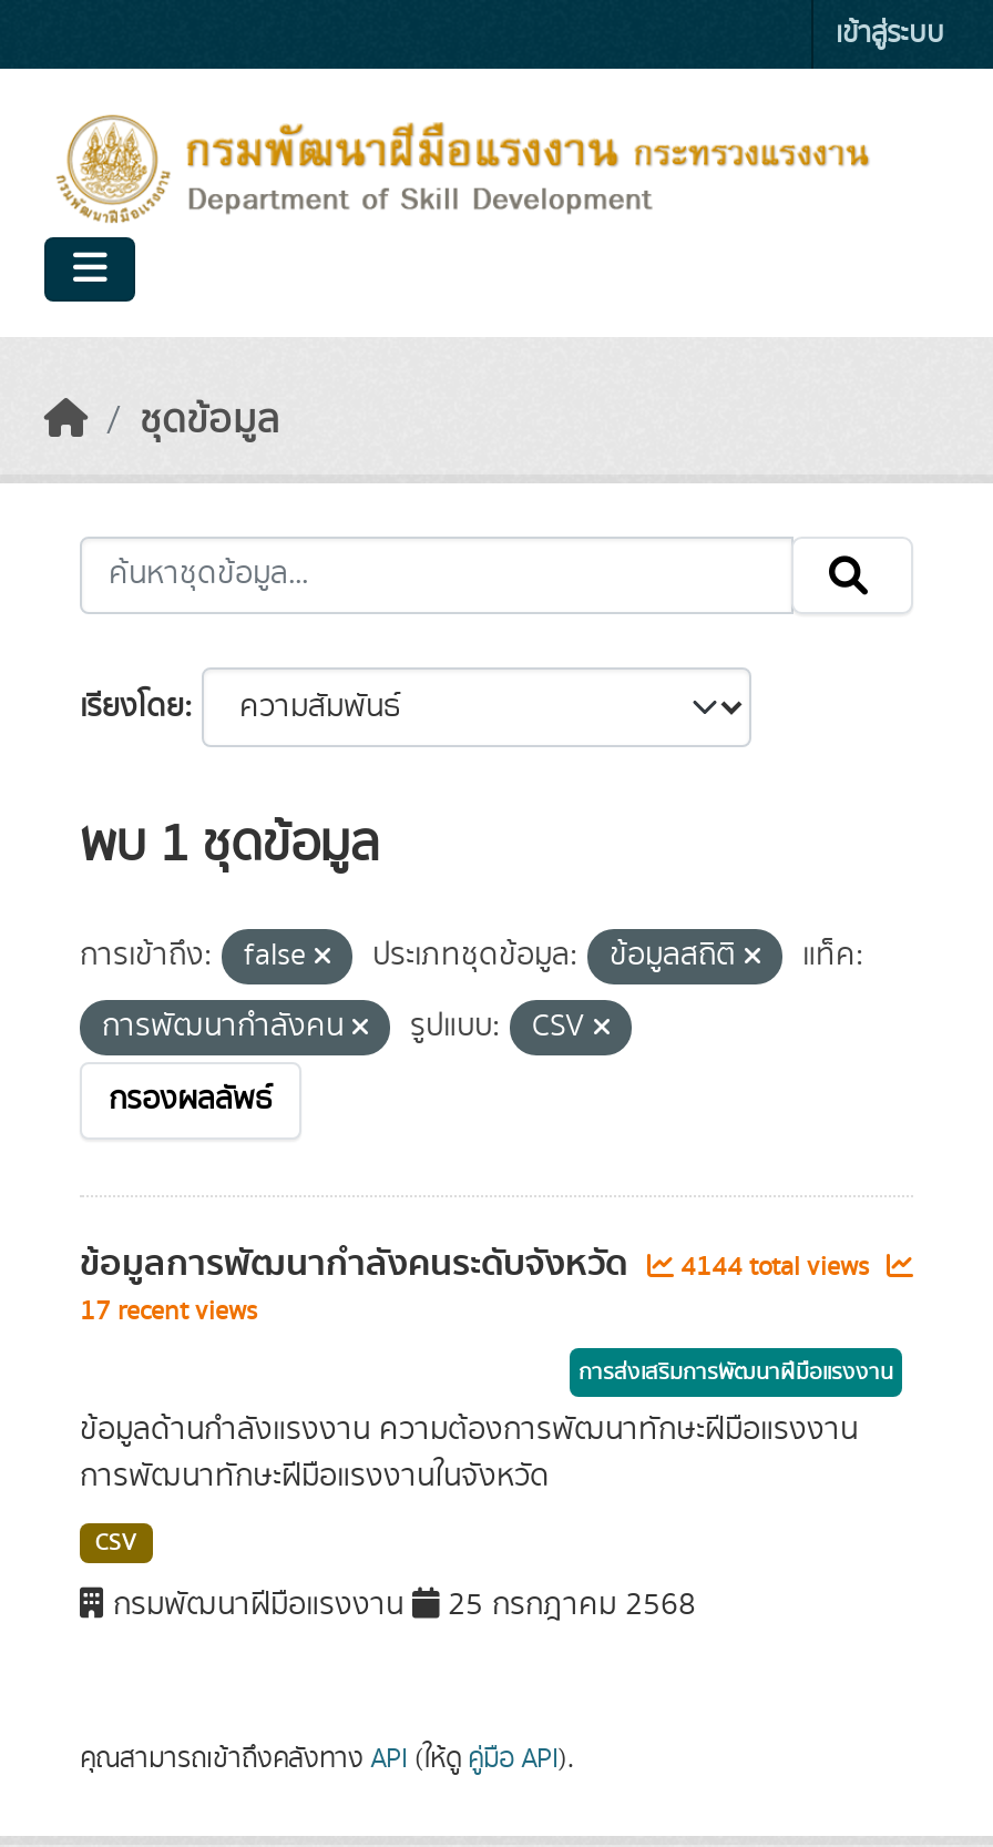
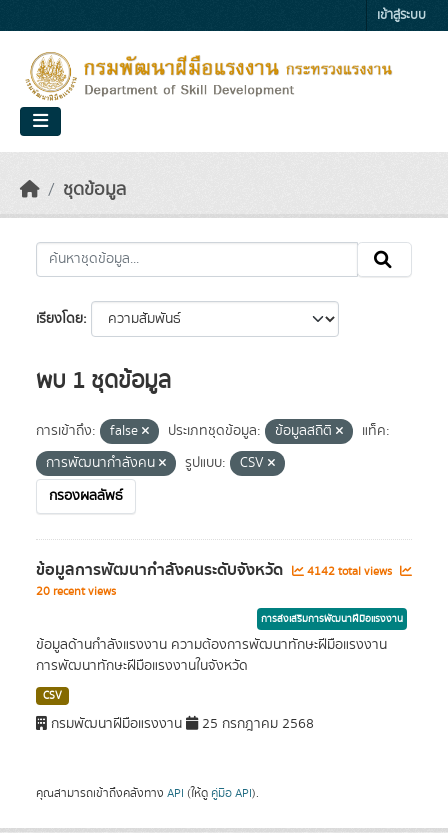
[80,1235,876,1293] ข้อมูลการพัฒนากำลังคนระดับจังหวัด 4144 total views -> [36,557,395,583] ข้อมูลการพัฒนากำลังคนระดับจังหวัด 4142 total views
[80,1293,257,1330] 17 recent views -> [36,583,116,600] 20 recent views

